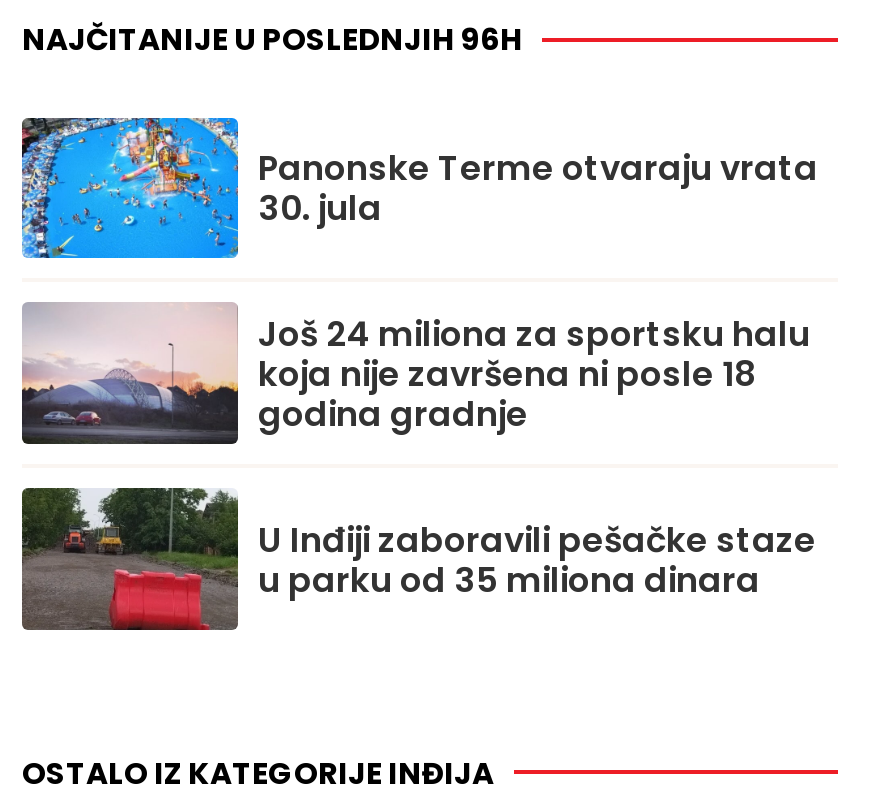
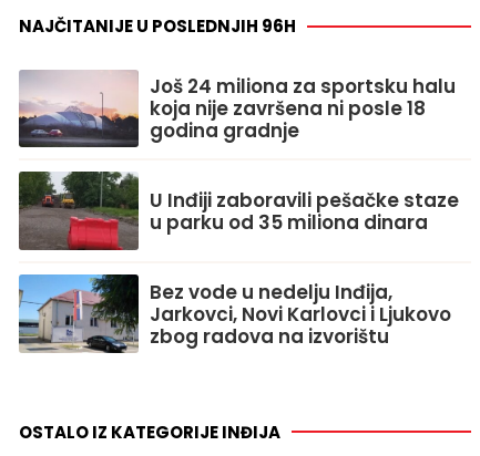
[20,116,818,260] [image] | Panonske Terme otvaraju vrata | 30. jula -> none
moved [20,302,816,603] -> [18,69,459,236]: [image] | Još 24 miliona za sportsku halu | koja nije završena ni posle 18 | godina gradnje | U Inđiji zaboravili pešačke staze | u parku od 35 miliona dinara
none -> [18,273,451,354] [image] | Bez vode u nedelju Inđija, | Jarkovci, Novi Karlovci i Ljukovo | zbog radova na izvorištu

